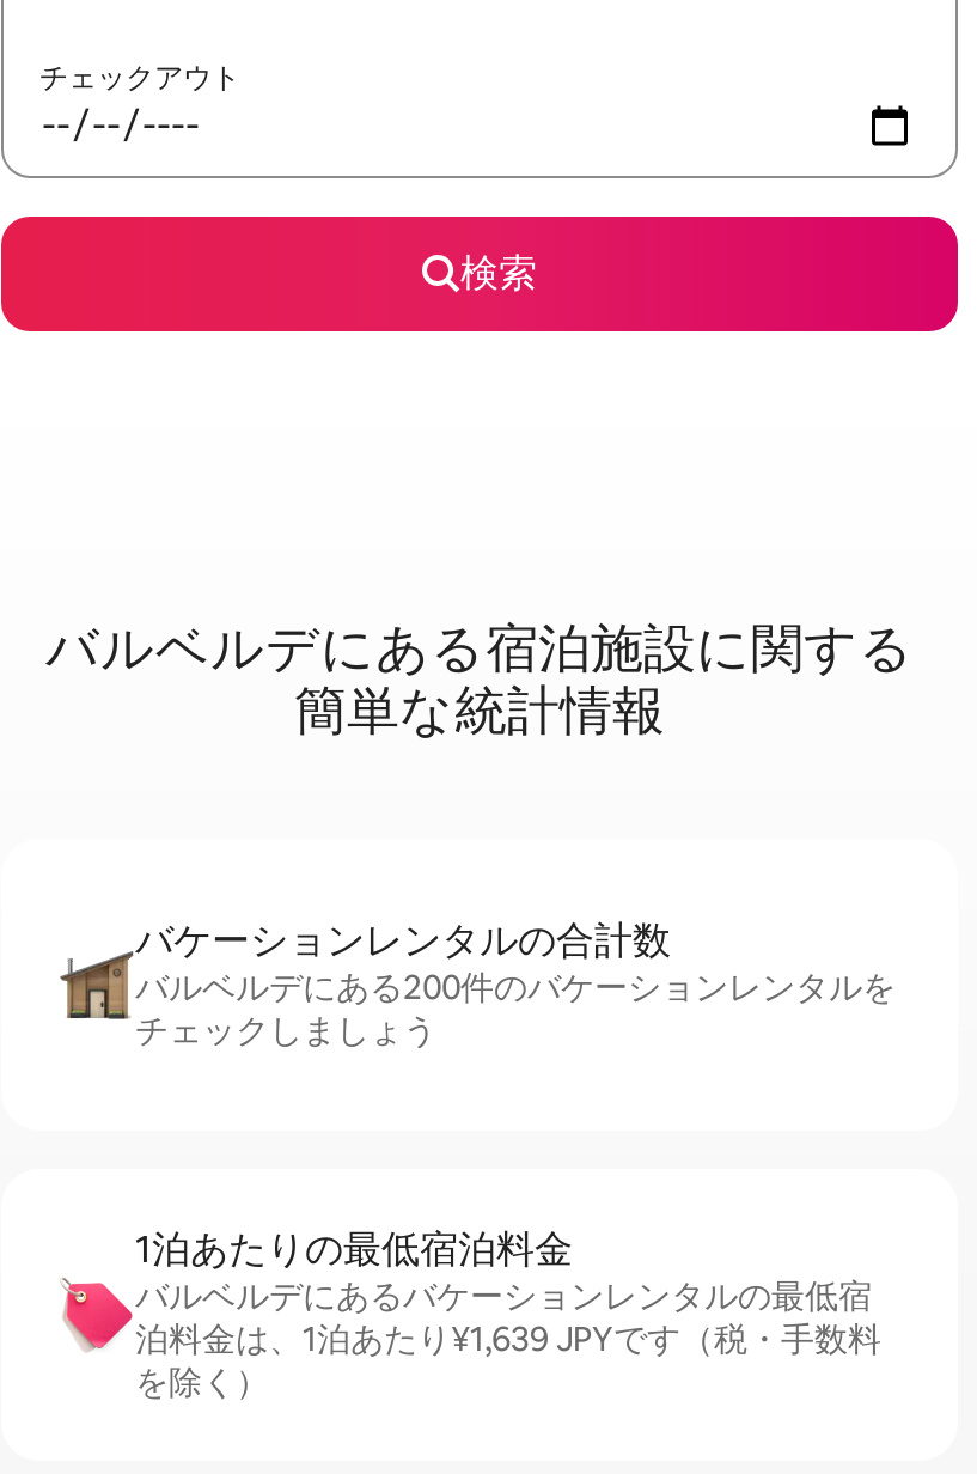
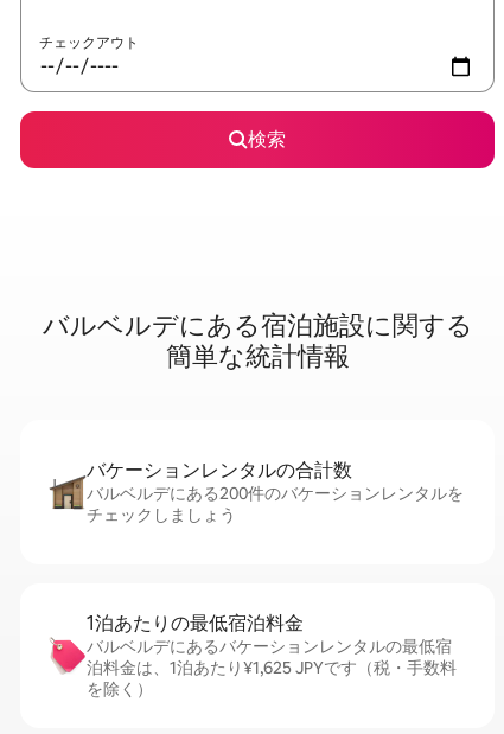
[135,1317,881,1360] 泊料金は、1泊あたり¥1,639 JPYです（税・手数料 -> [87,657,457,678] 泊料金は、1泊あたり¥1,625 JPYです（税・手数料

